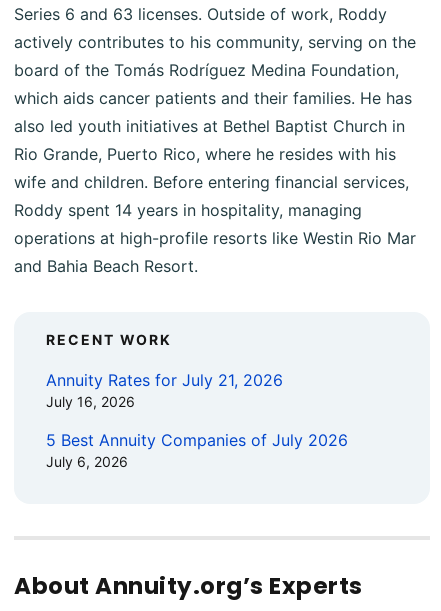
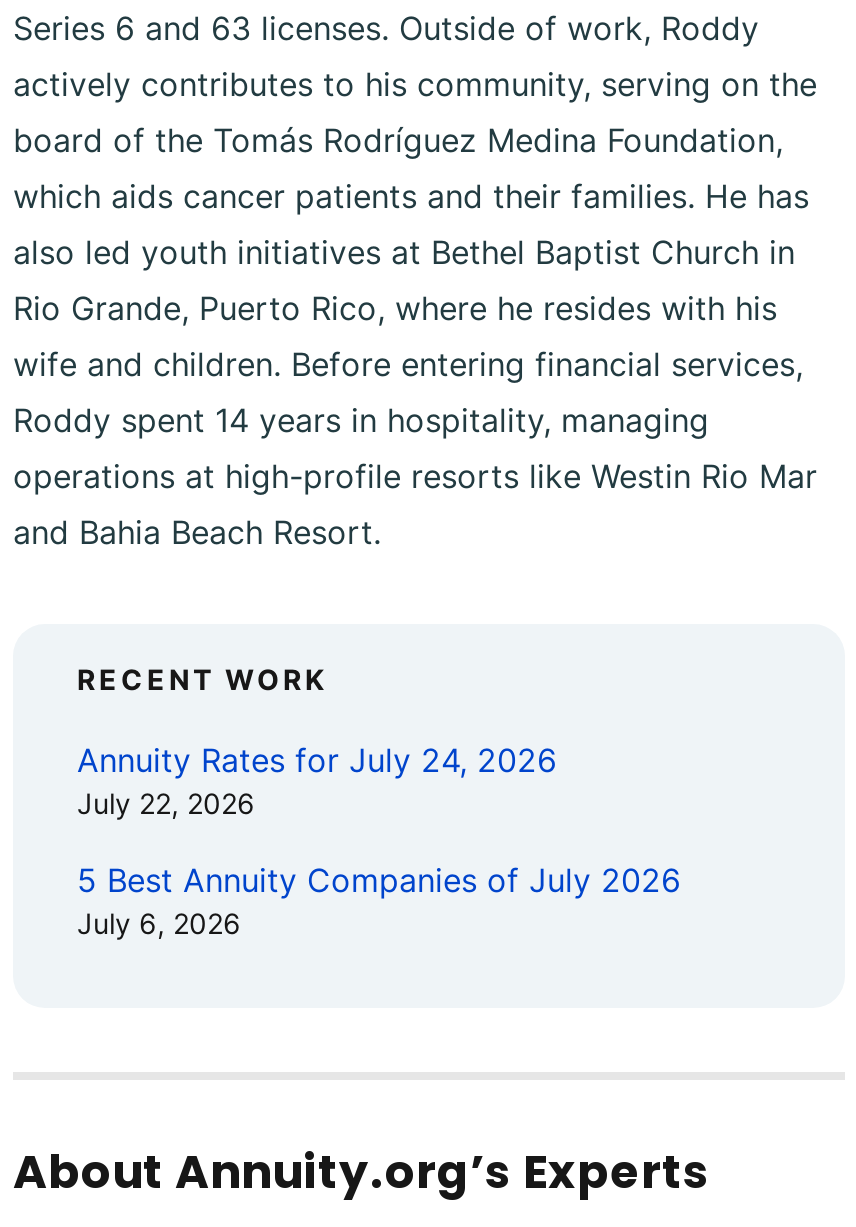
[46,370,283,390] Annuity Rates for July 21, 2026 -> [77,740,557,780] Annuity Rates for July 24, 2026
[46,393,135,410] July 16, 2026 -> [77,786,255,820] July 22, 2026

